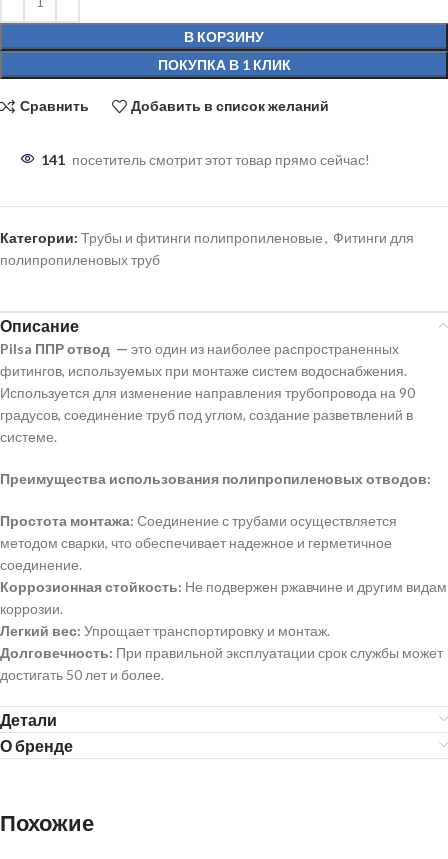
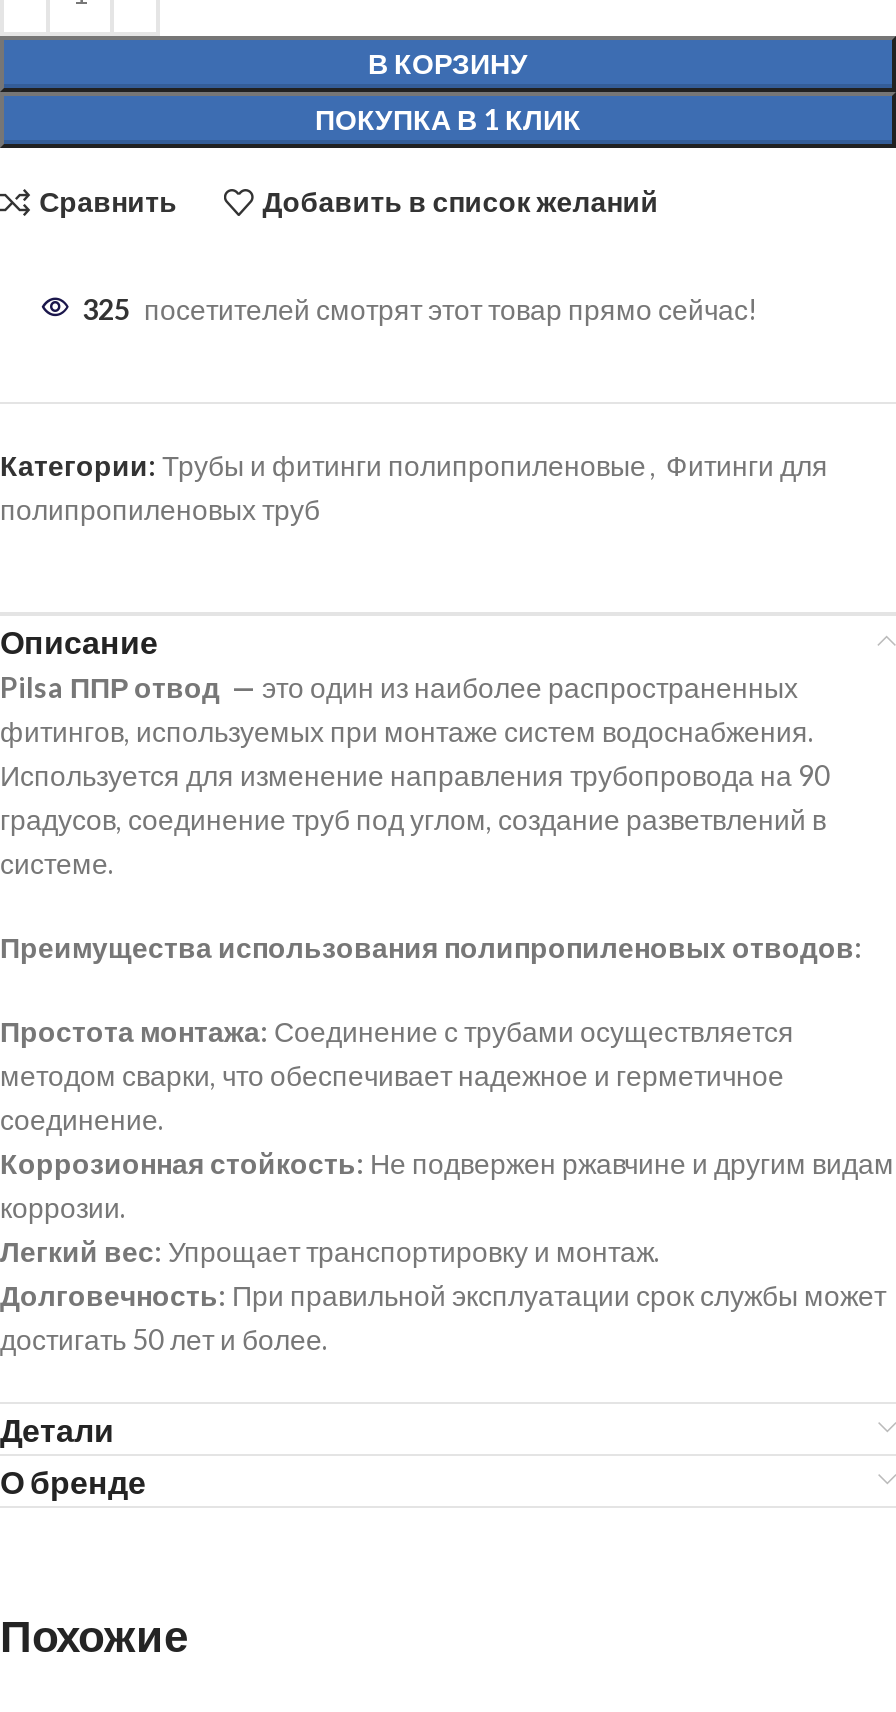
[41,151,370,168] 141 посетитель смотрит этот товар прямо сейчас! -> [82,292,758,326] 325 посетителей смотрят этот товар прямо сейчас!

